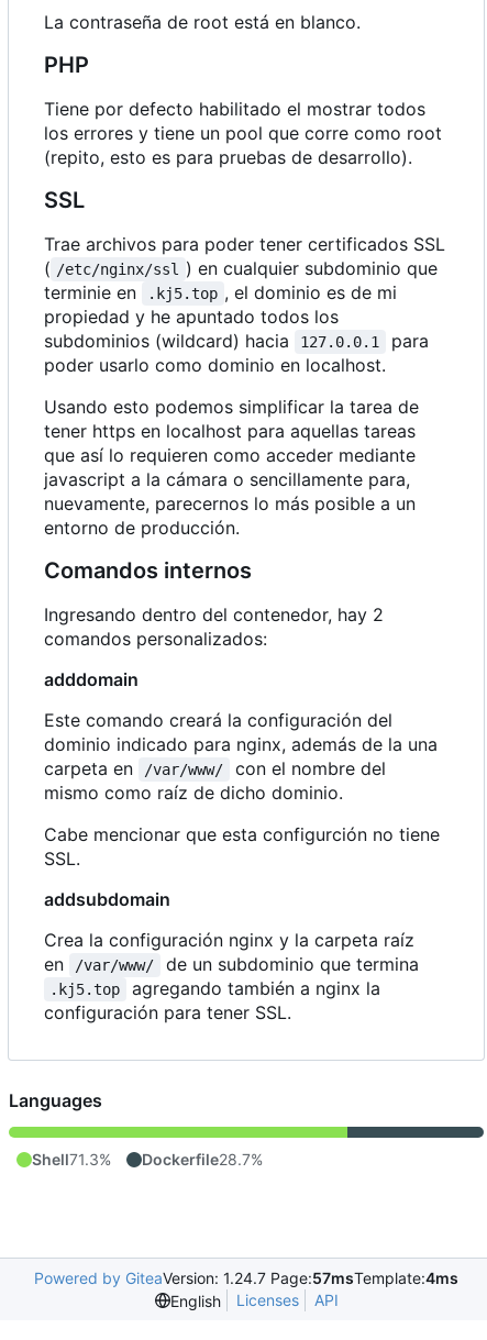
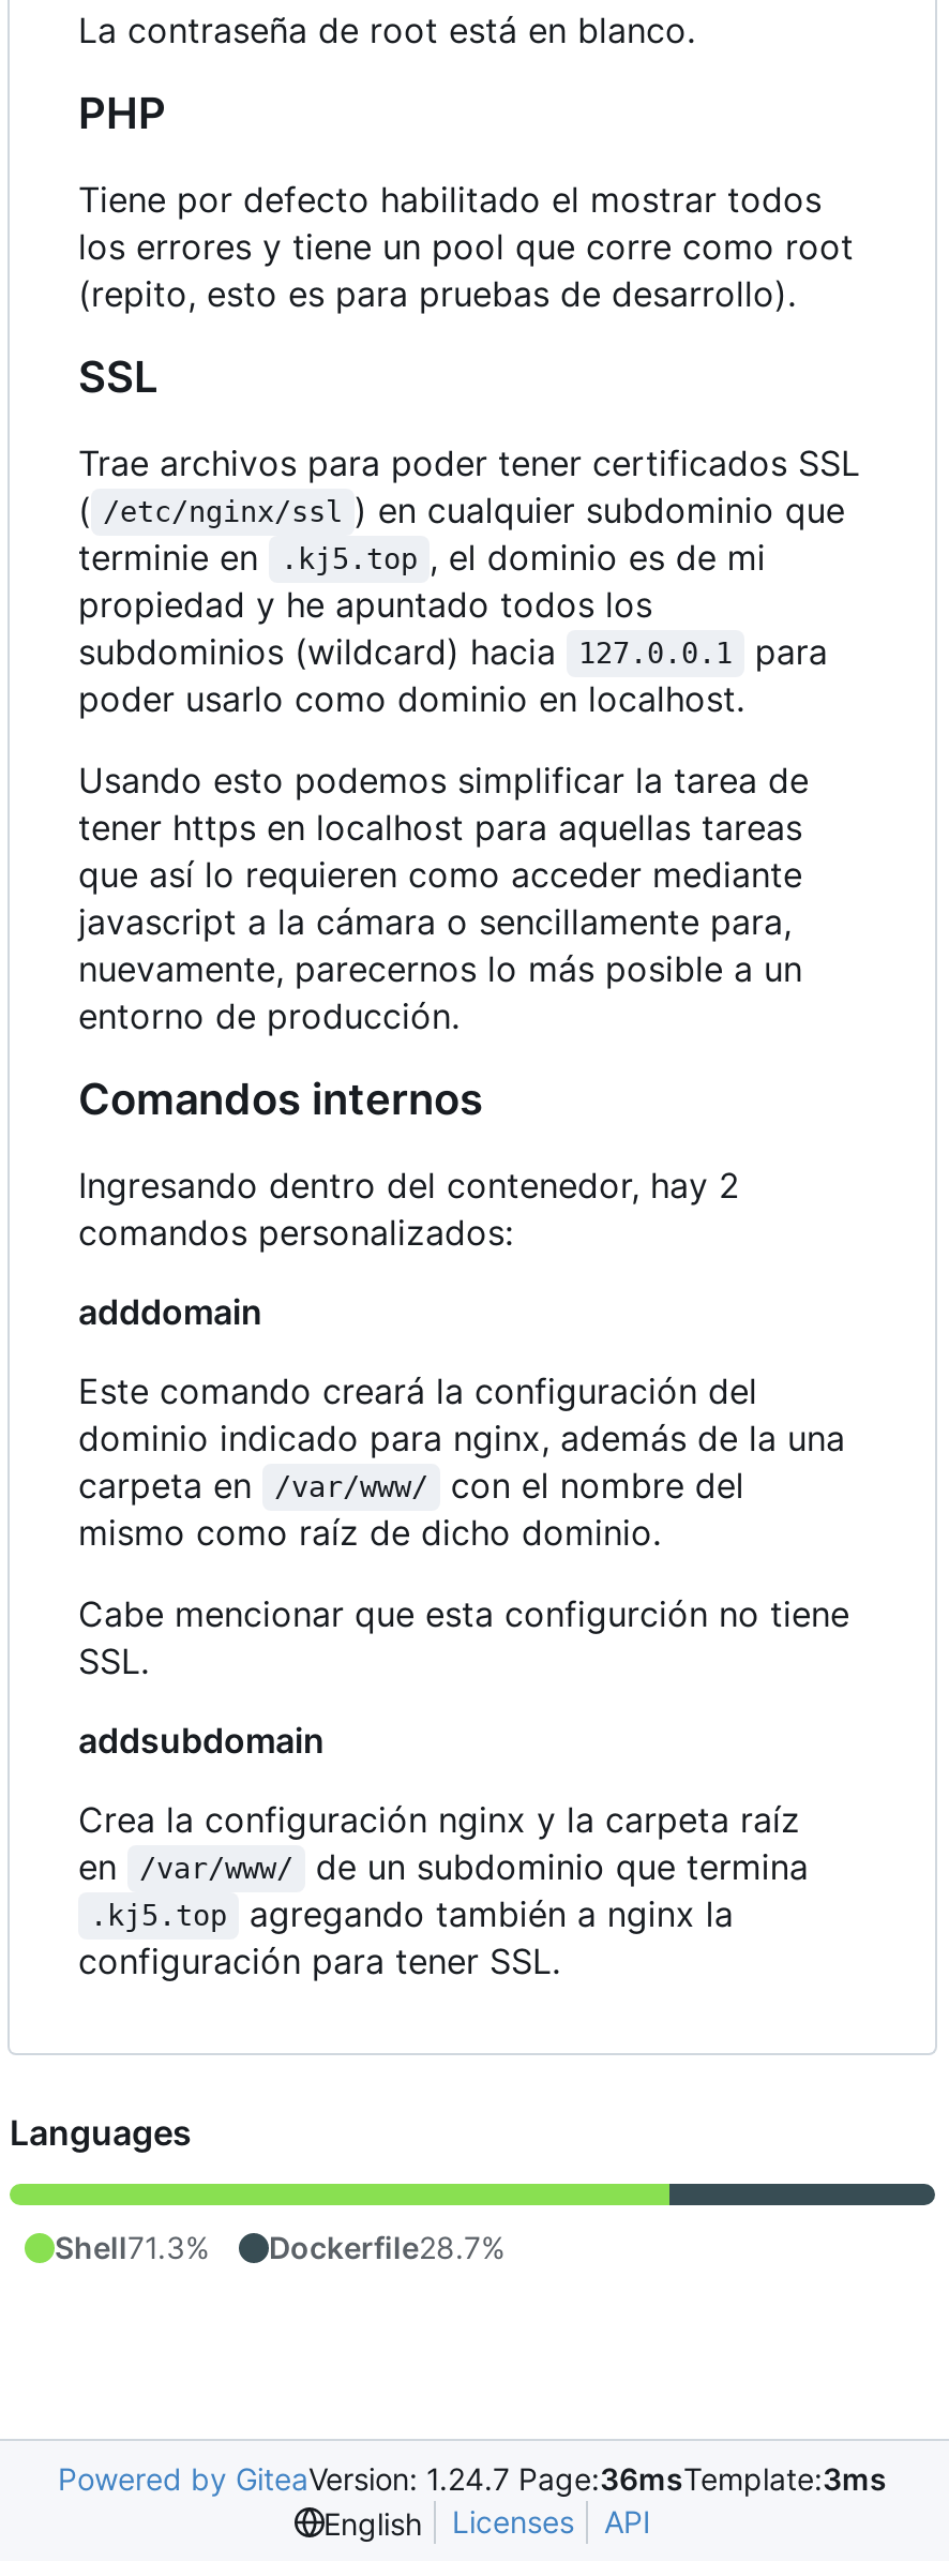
[34,1269,458,1287] Powered by GiteaVersion: 1.24.7 Page:57msTemplate:4ms -> [58,2461,887,2497] Powered by GiteaVersion: 1.24.7 Page:36msTemplate:3ms

